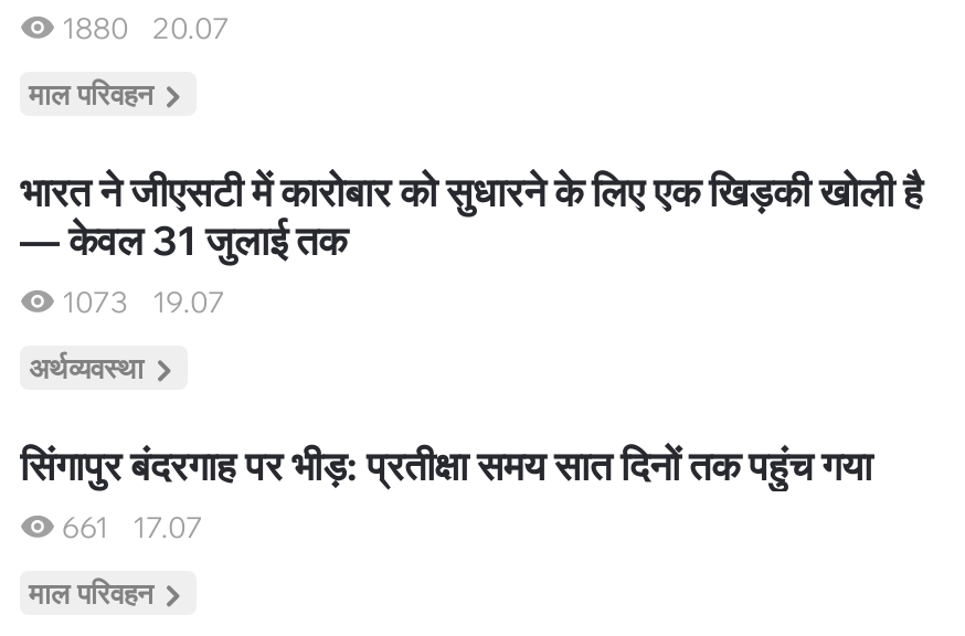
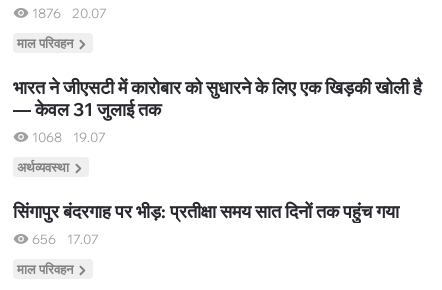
[62,10,230,45] 1880 20.07 -> [32,5,107,21] 1876 20.07
[62,284,225,319] 1073 19.07 -> [32,129,106,145] 1068 19.07
[62,509,203,544] 661 17.07 -> [32,231,99,247] 656 17.07

